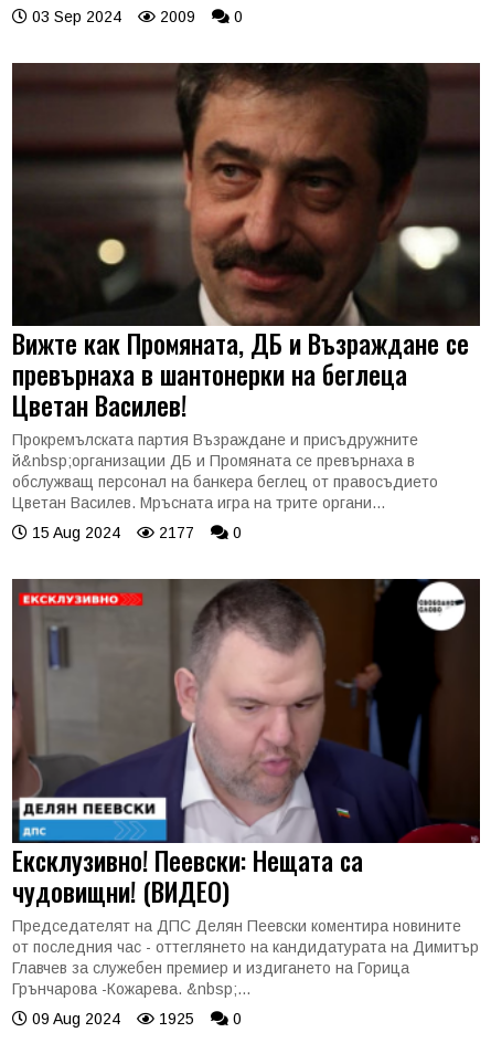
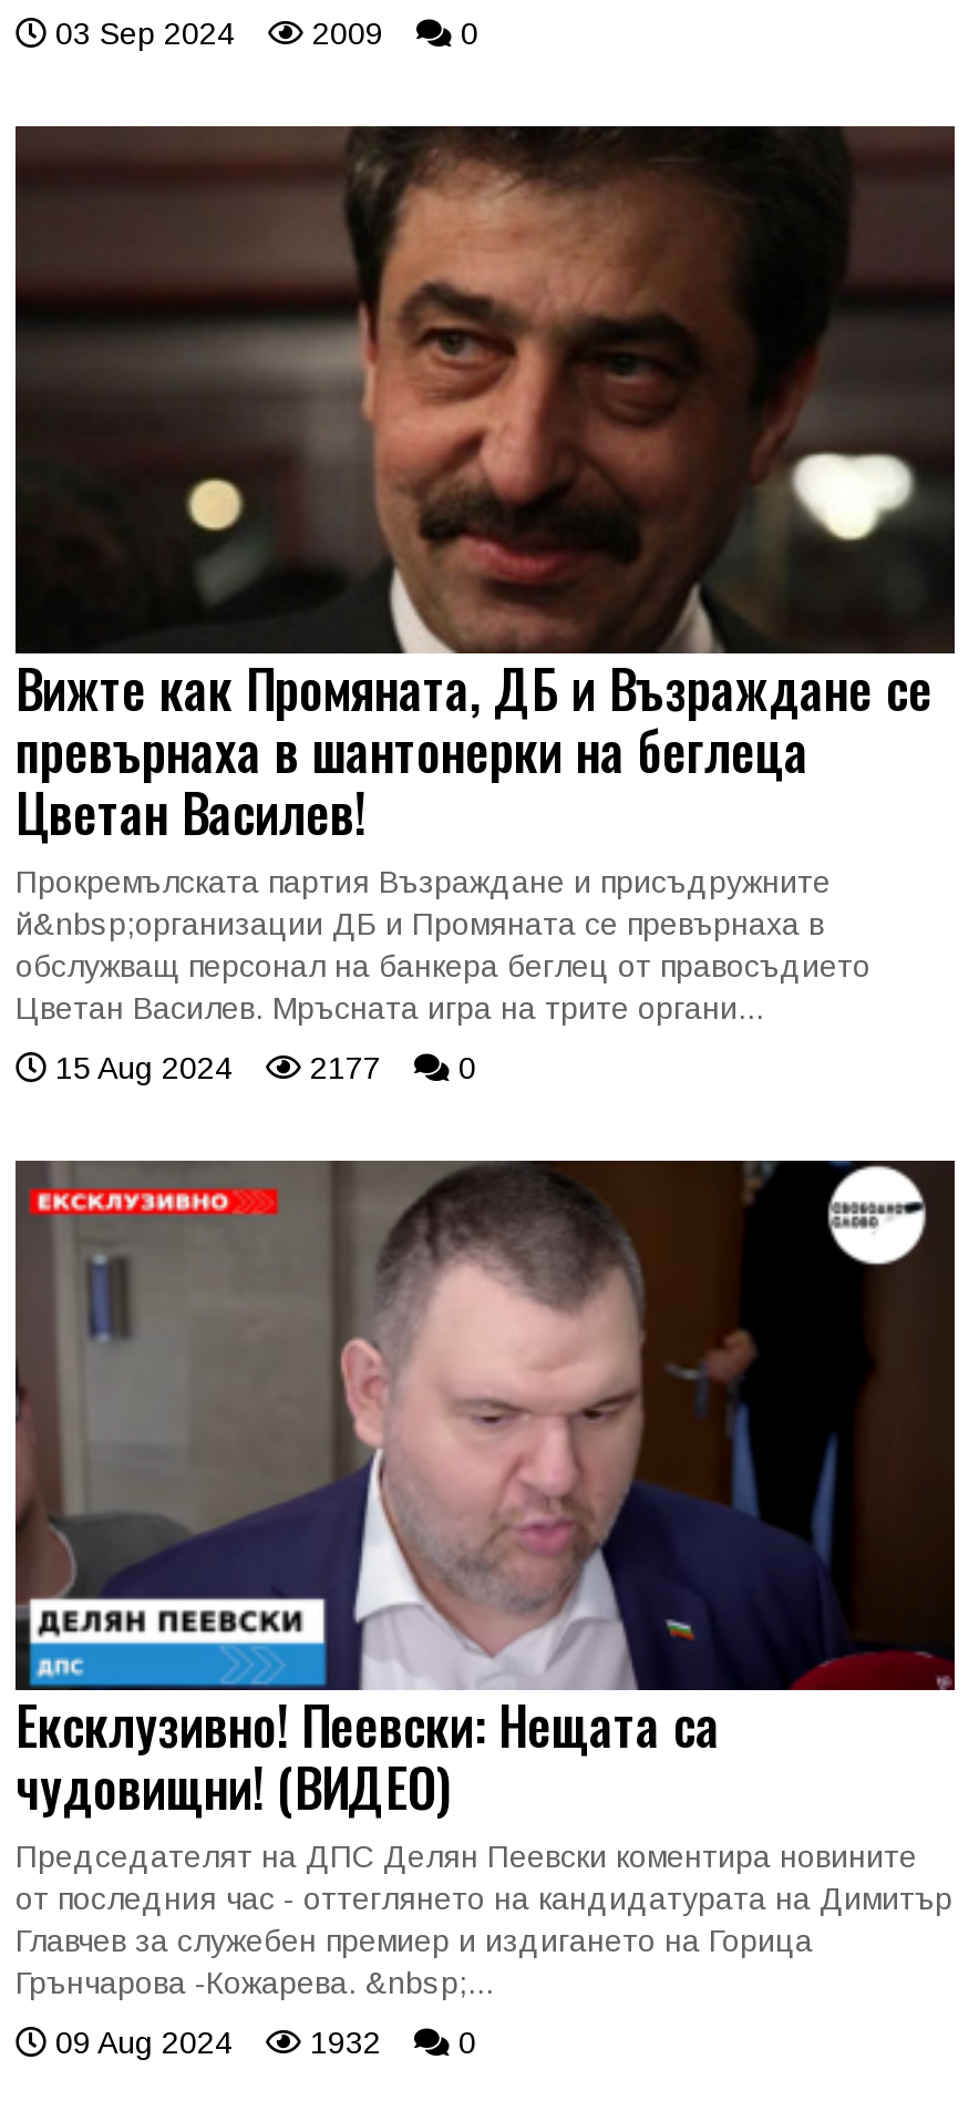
[28,1009,242,1027] 09 Aug 2024 1925 0 -> [47,2024,476,2059] 09 Aug 2024 1932 0

